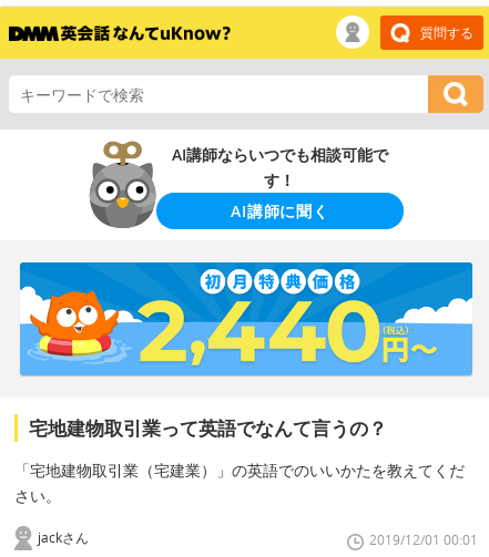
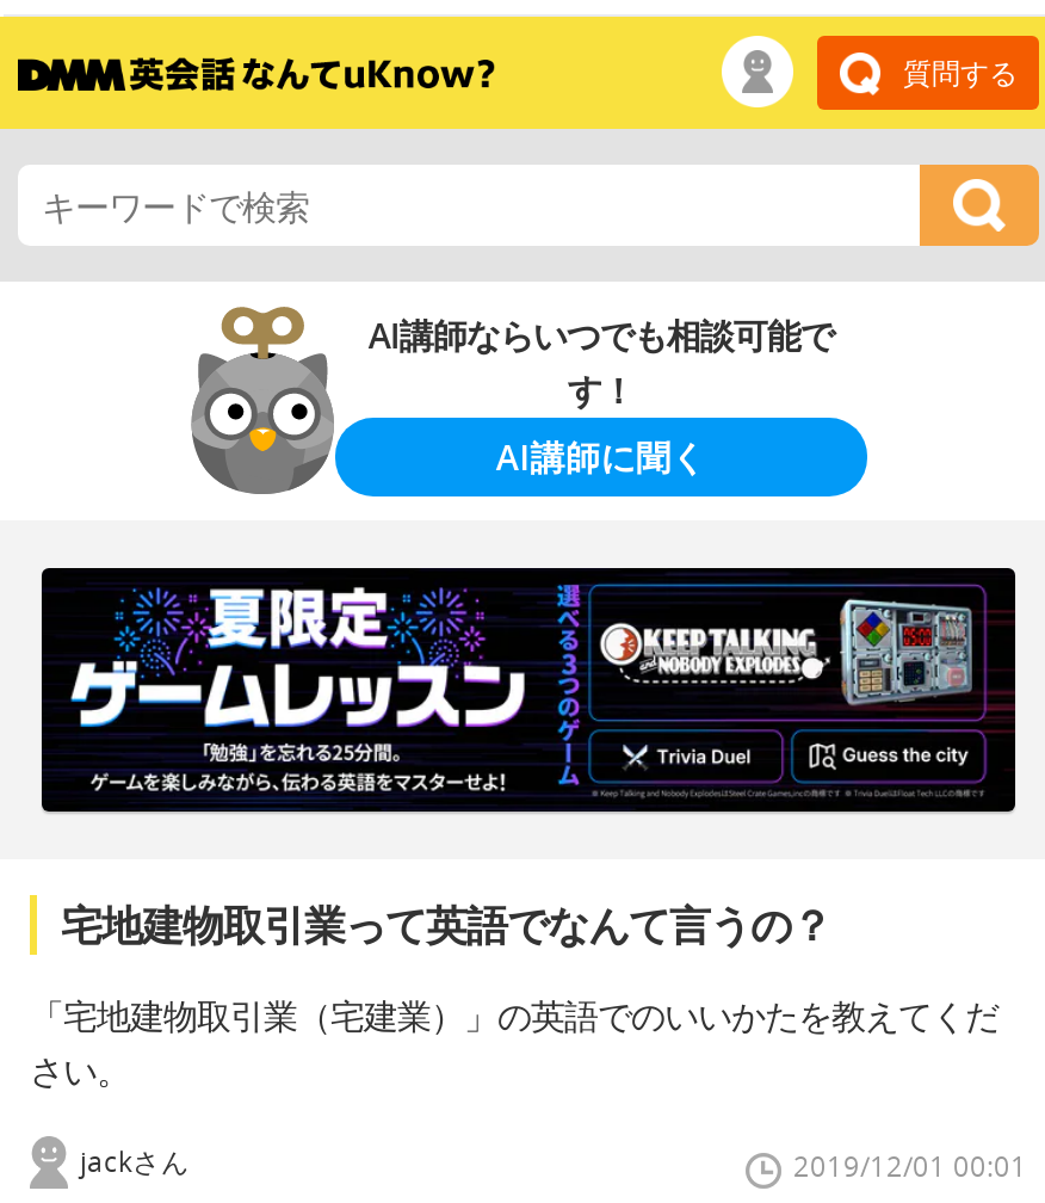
[19,261,473,377] [image] -> [39,566,1018,814] [image]

